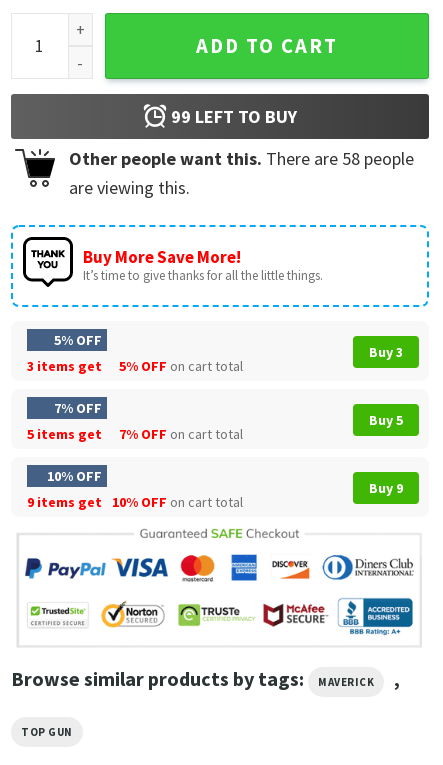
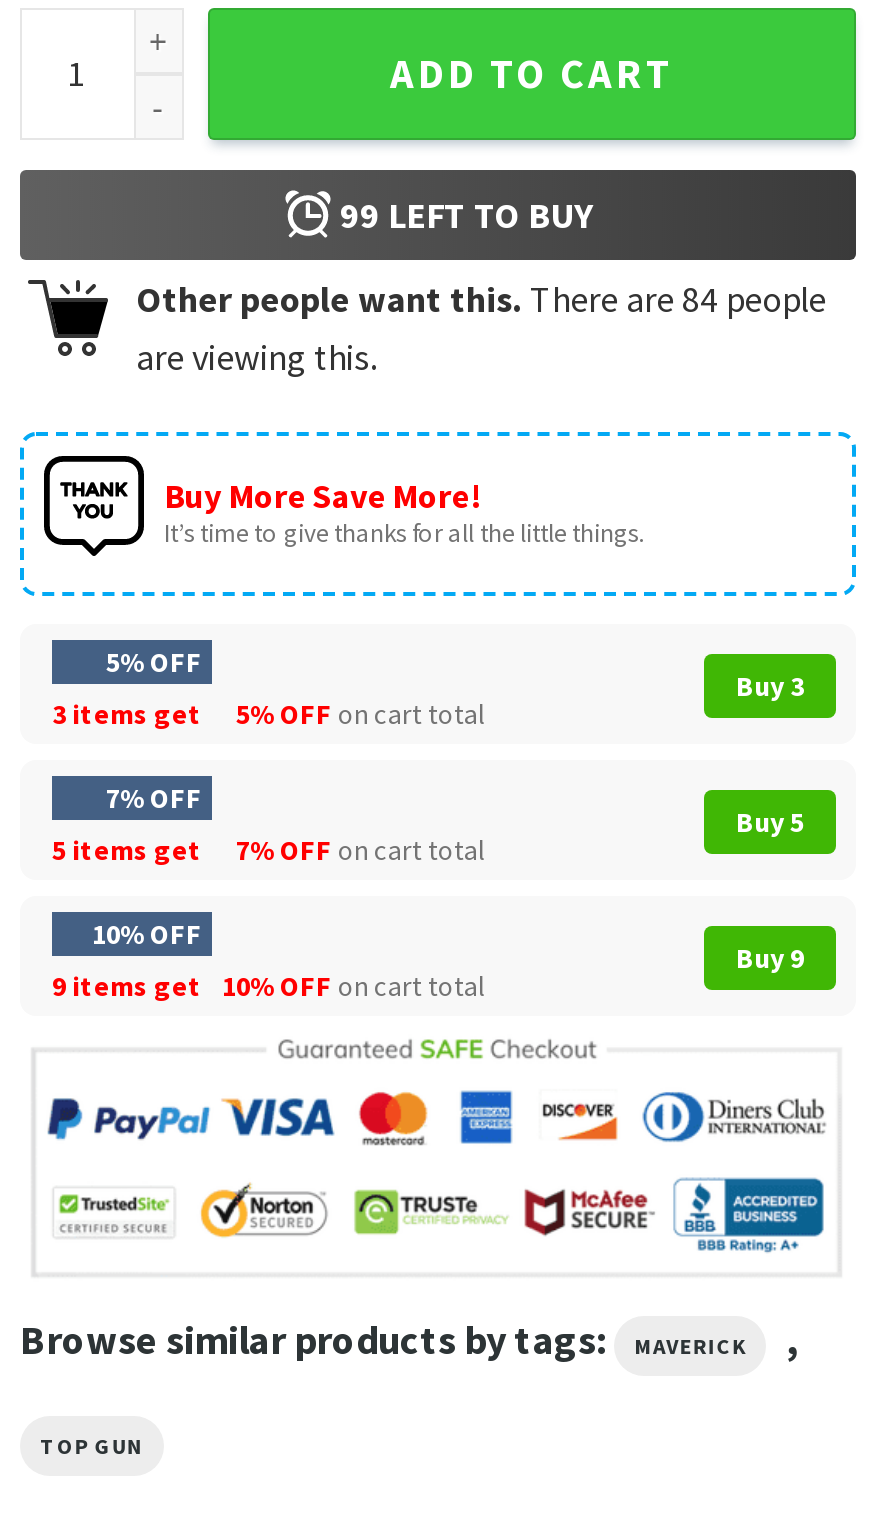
[69,147,414,170] Other people want this. There are 58 people -> [136,275,826,321] Other people want this. There are 84 people

